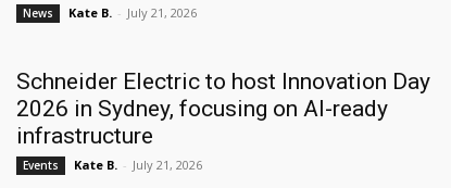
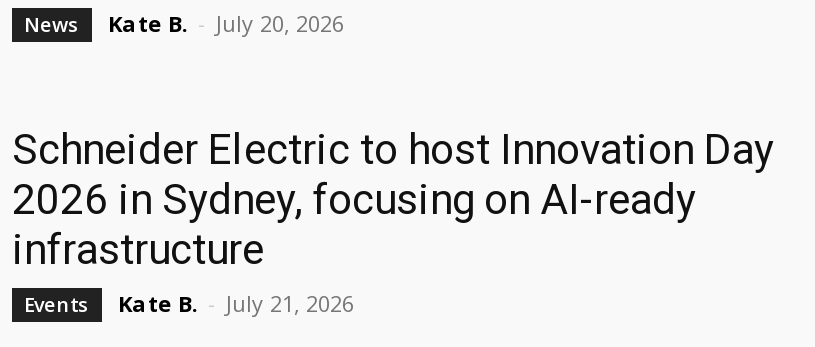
[23,4,197,21] News Kate B. - July 21, 2026 -> [24,8,344,38] News Kate B. - July 20, 2026

